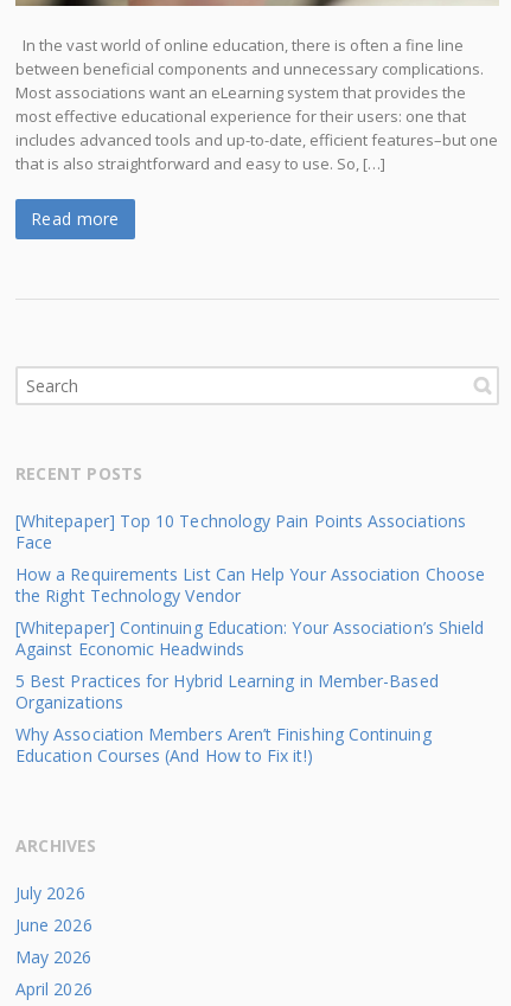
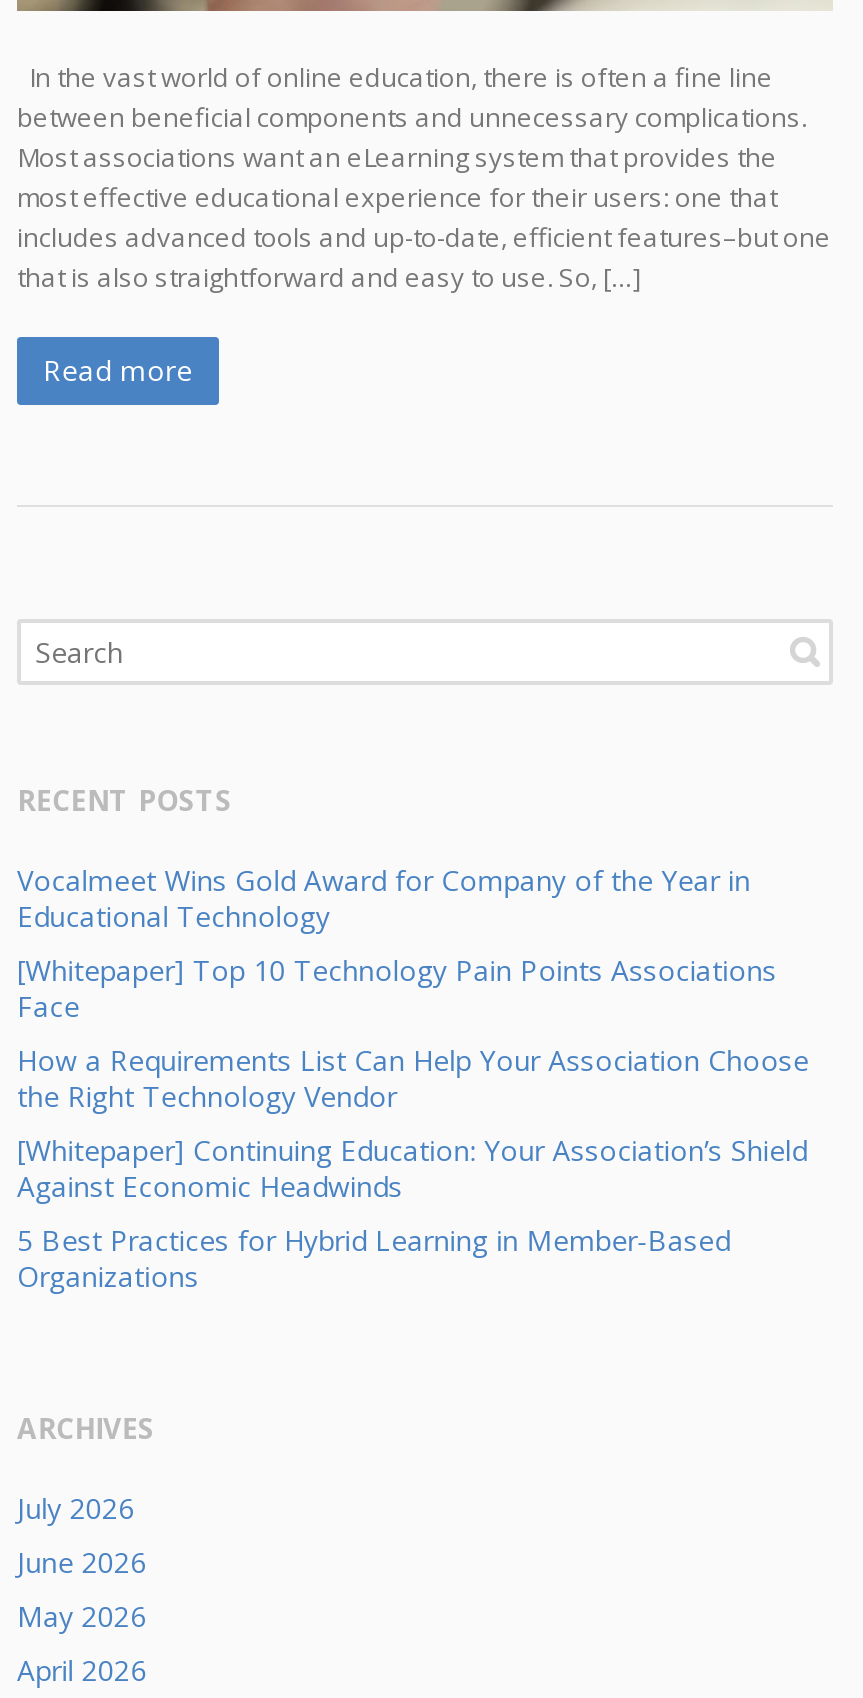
none -> [17,860,750,934] Vocalmeet Wins Gold Award for Company of the Year in | Educational Technology
moved [15,509,485,713] -> [17,950,809,1294]: [Whitepaper] Top 10 Technology Pain Points Associations | Face | How a Requirements List Can Help Your Association Choose | the Right Technology Vendor | [Whitepaper] Continuing Education: Your Association’s Shield | Against Economic Headwinds | 5 Best Practices for Hybrid Learning in Member-Based | Organizations
[15,723,431,767] Why Association Members Aren’t Finishing Continuing | Education Courses (And How to Fix it!) -> none

